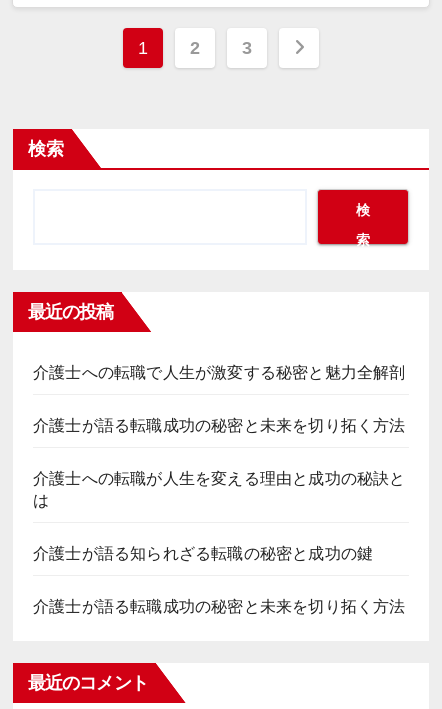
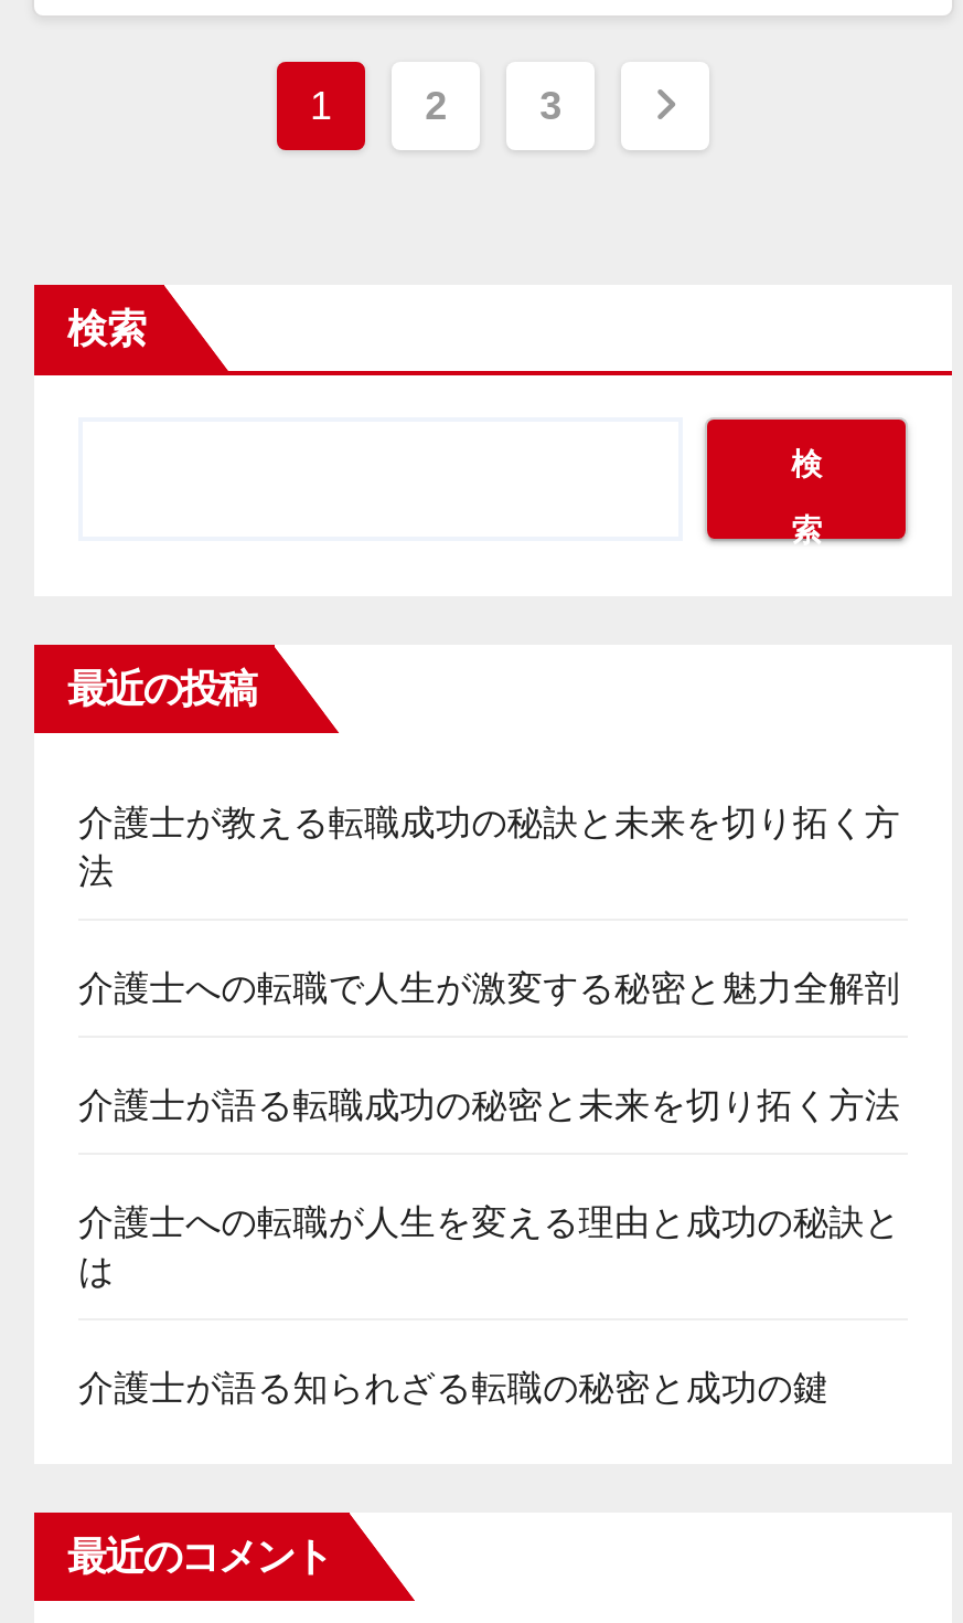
none -> [78,805,900,891] 介護士が教える転職成功の秘訣と未来を切り拓く方 | 法
moved [33,364,406,562] -> [78,970,900,1408]: 介護士への転職で人生が激変する秘密と魅力全解剖 | 介護士が語る転職成功の秘密と未来を切り拓く方法 | 介護士への転職が人生を変える理由と成功の秘訣と | は | 介護士が語る知られざる転職の秘密と成功の鍵
[33,598,406,615] 介護士が語る転職成功の秘密と未来を切り拓く方法 -> none

